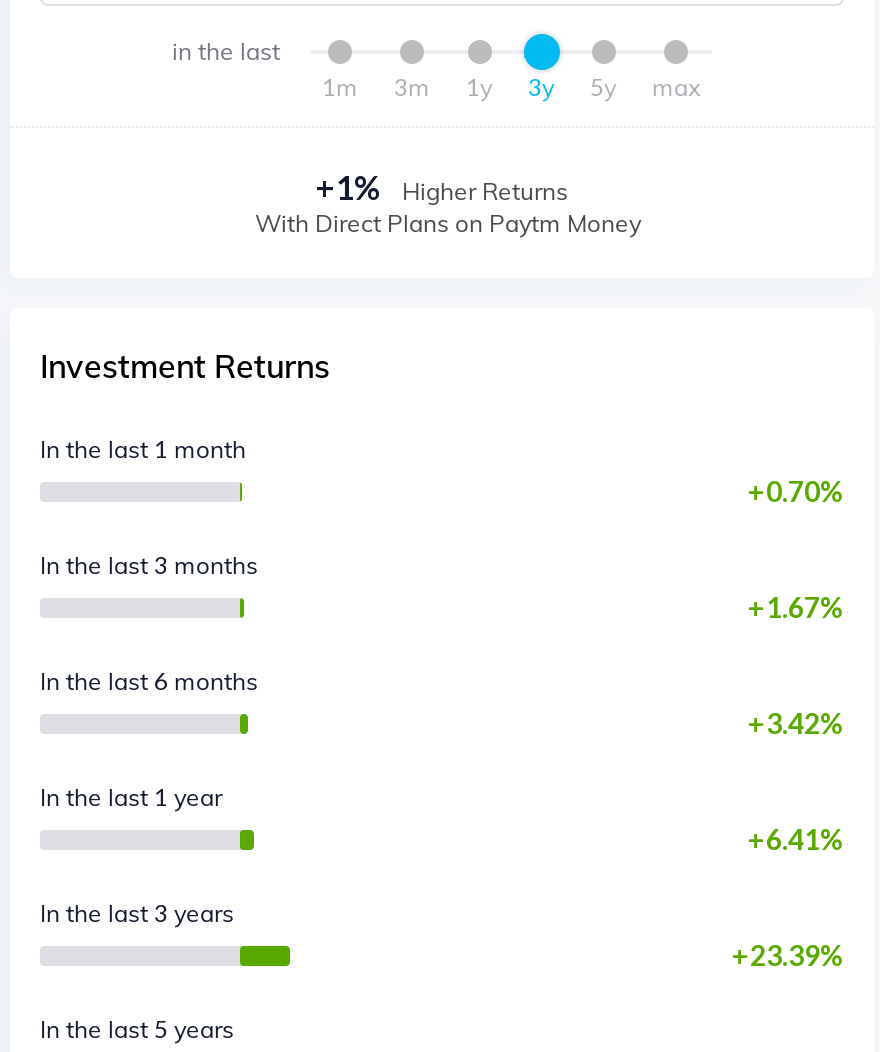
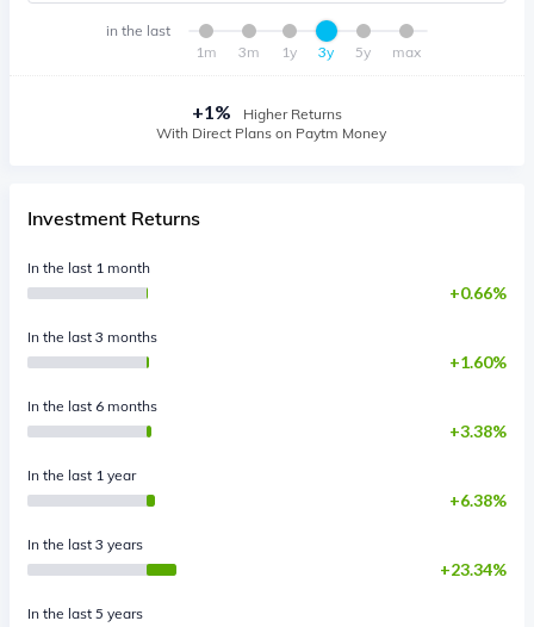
[766,474,844,510] 0.70% -> [460,283,507,304] 0.66%
[766,590,844,626] 1.67% -> [460,352,507,373] 1.60%
[766,706,844,742] 3.42% -> [460,421,507,442] 3.38%
[766,822,844,858] 6.41% -> [460,490,507,511] 6.38%
[750,938,844,974] 23.39% -> [451,559,507,581] 23.34%

